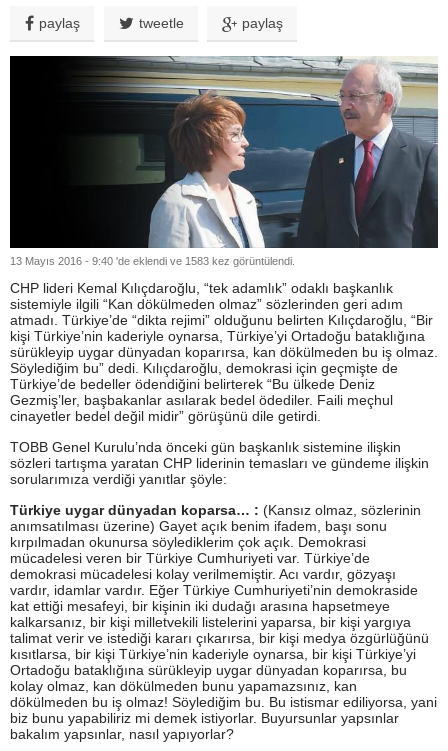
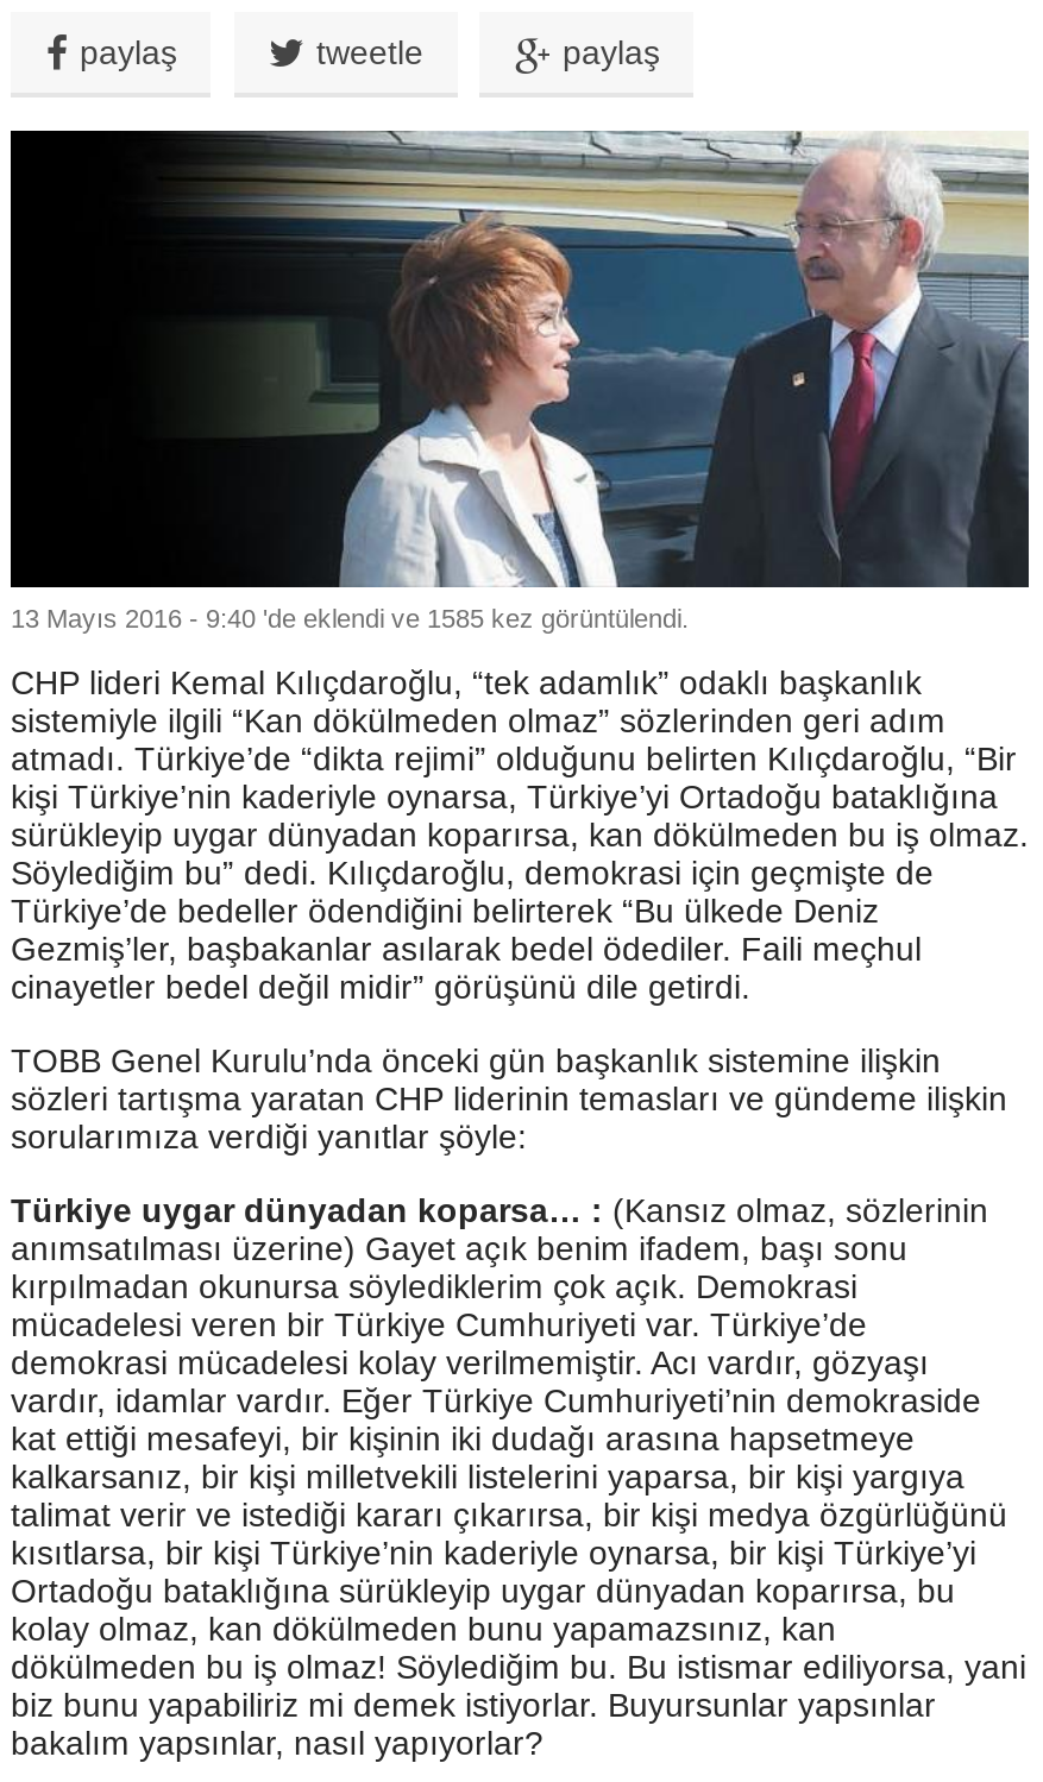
[10,255,295,267] 13 Mayıs 2016 - 9:40 'de eklendi ve 1583 kez görüntülendi. -> [11,603,689,632] 13 Mayıs 2016 - 9:40 'de eklendi ve 1585 kez görüntülendi.

